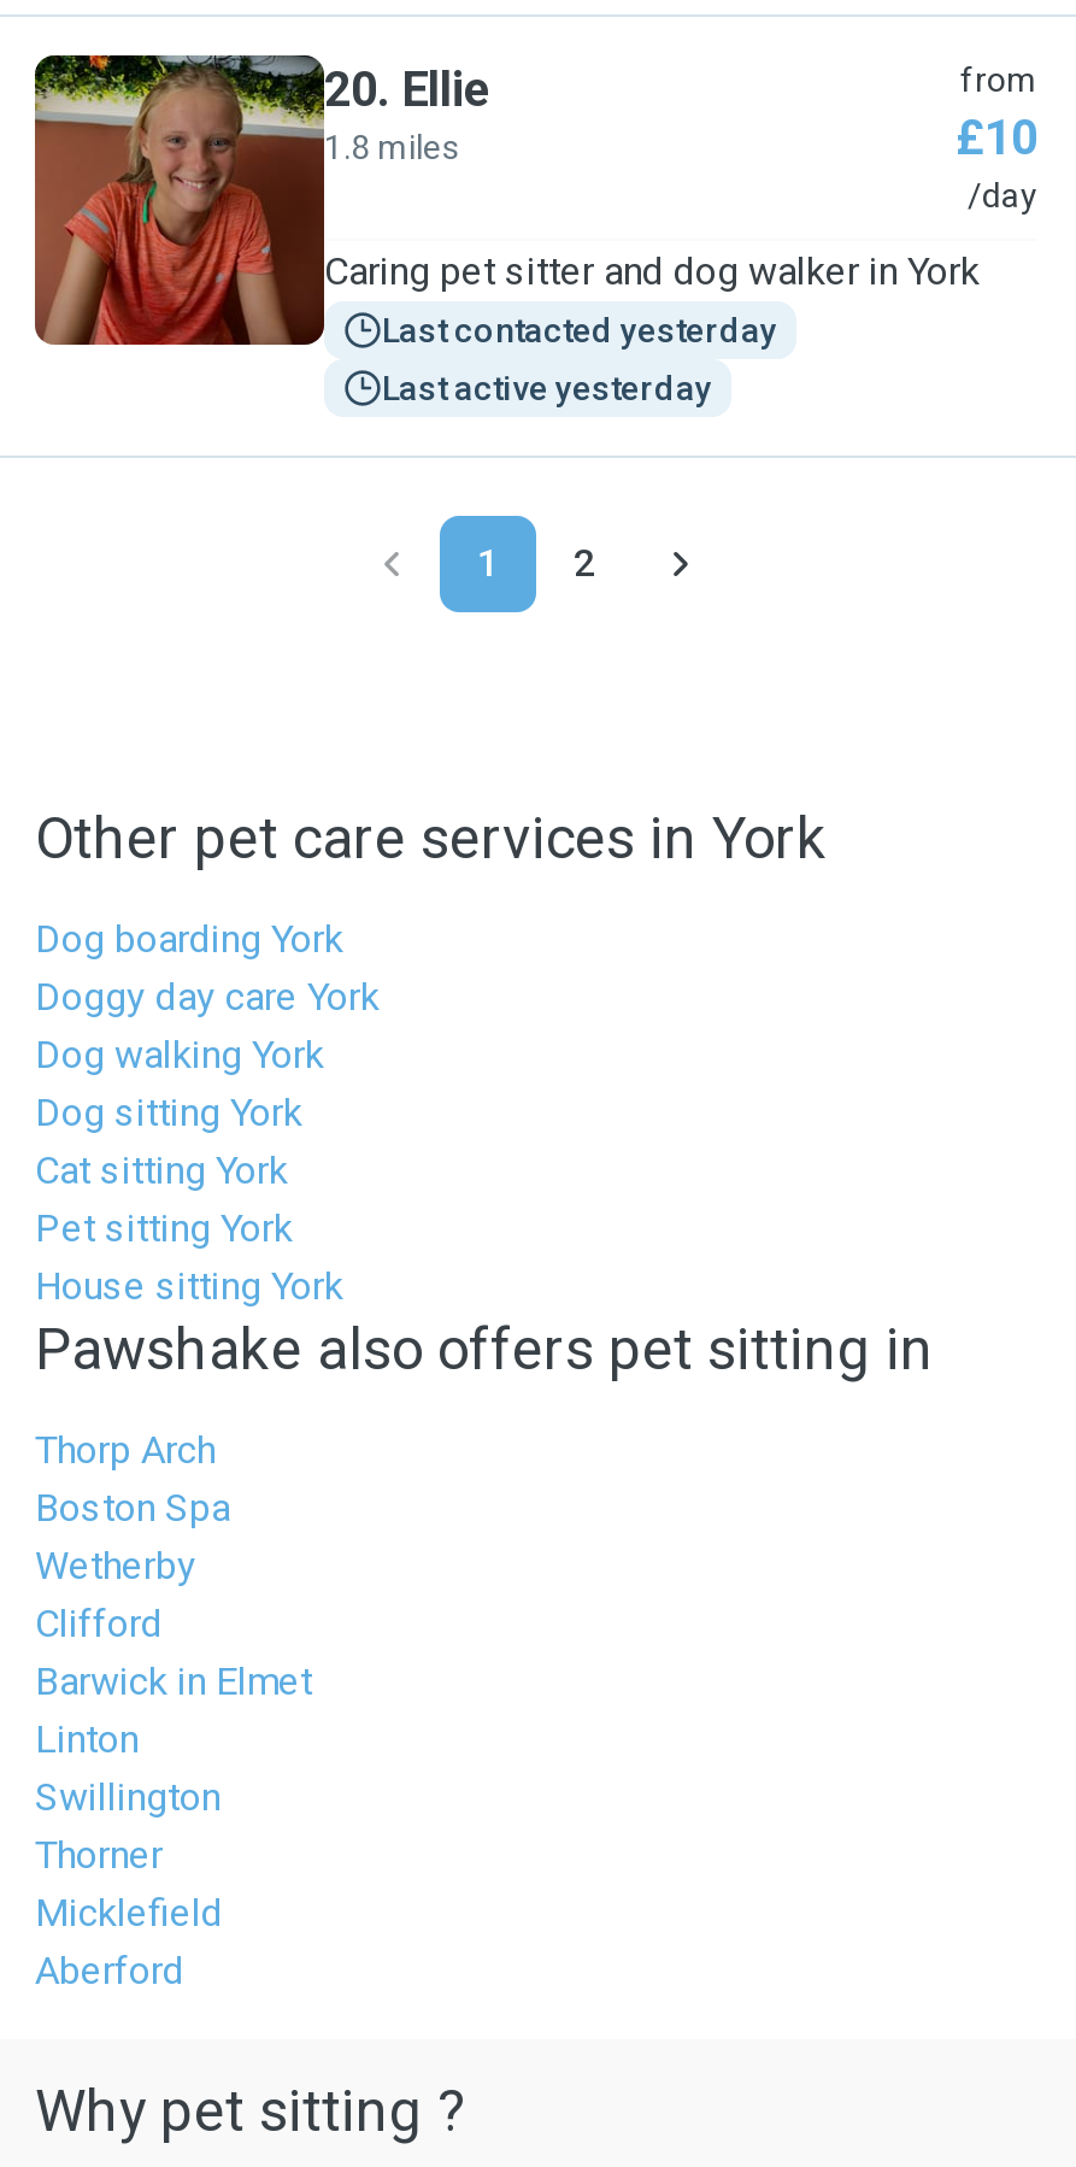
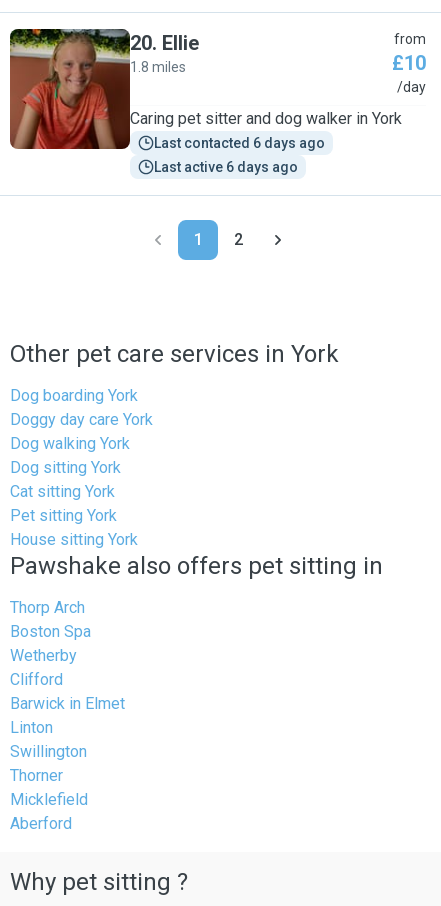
[382,311,777,350] Last contacted yesterday -> [154,135,325,151] Last contacted 6 days ago
[382,369,712,407] Last active yesterday -> [154,159,298,175] Last active 6 days ago

